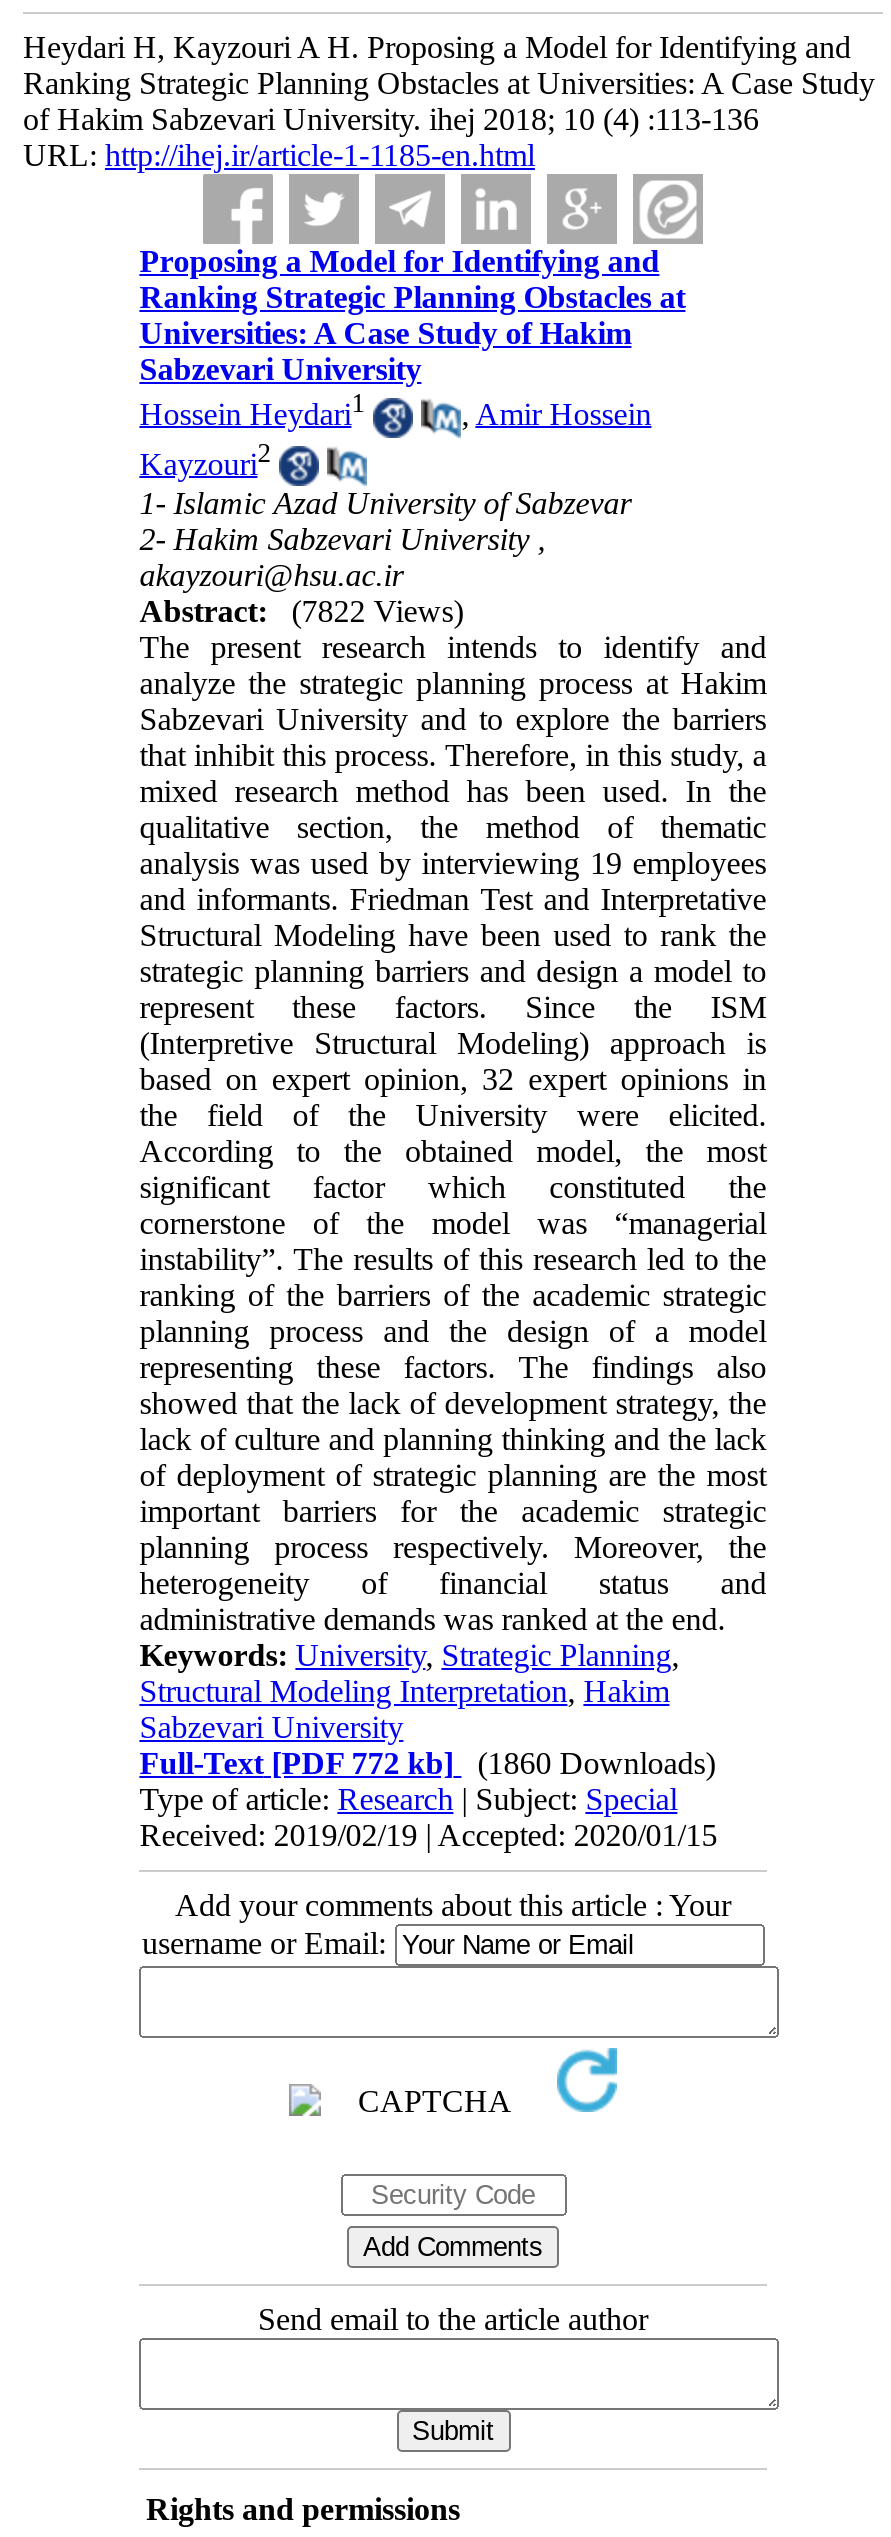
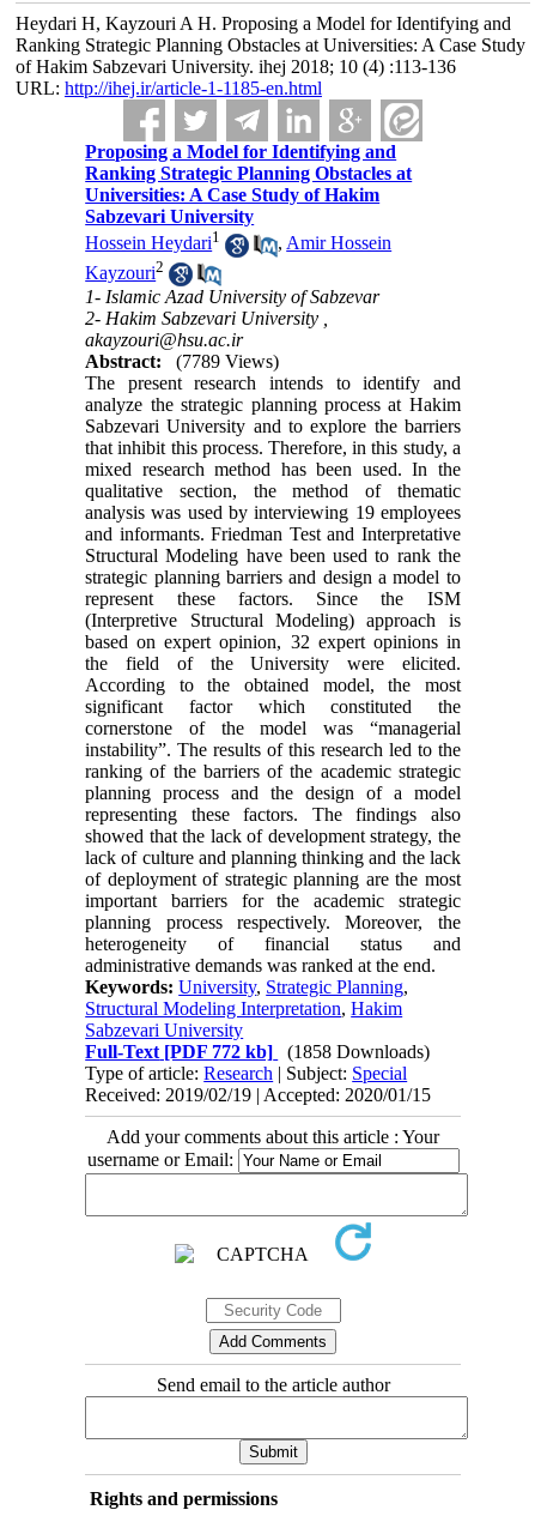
[139,595,463,629] Abstract: (7822 Views) -> [85,351,279,372] Abstract: (7789 Views)
[139,1747,715,1781] Full-Text [PDF 772 kb] (1860 Downloads) -> [85,1042,430,1062] Full-Text [PDF 772 kb] (1858 Downloads)

